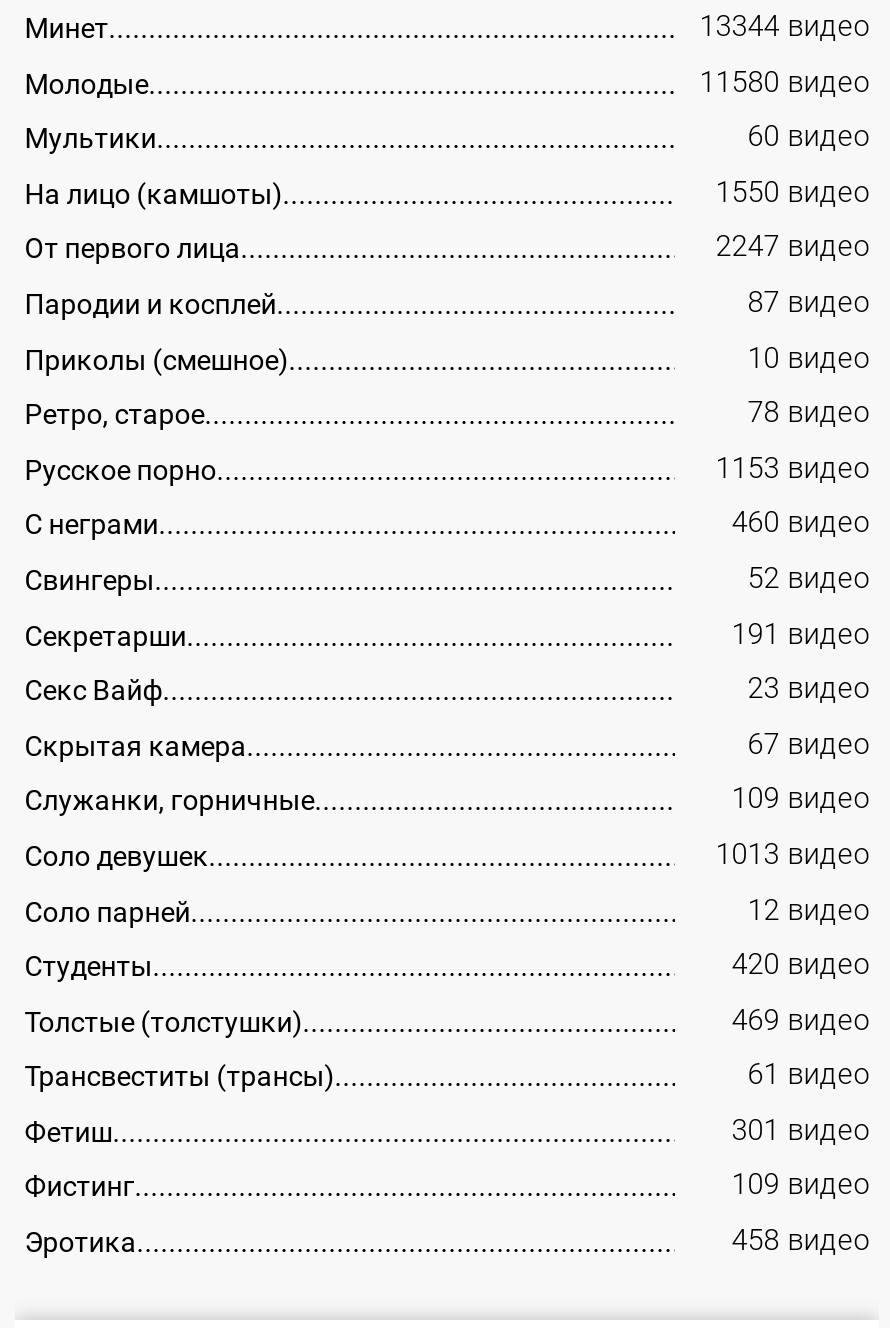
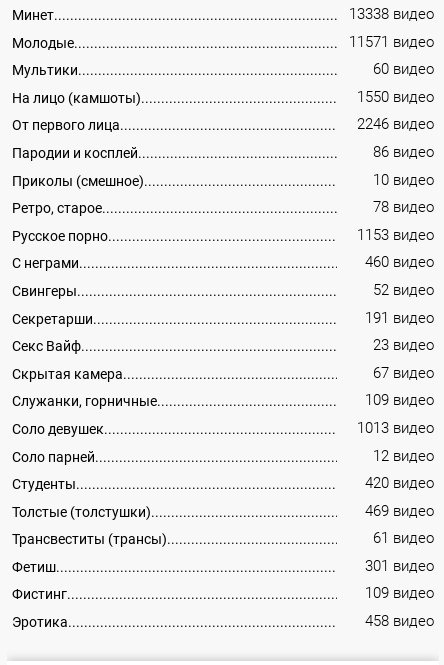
[700,10,870,44] 13344 видео -> [349,6,434,23] 13338 видео
[700,65,870,99] 11580 видео -> [349,34,434,51] 11571 видео
[716,231,870,265] 2247 видео -> [357,116,434,133] 2246 видео
[748,286,870,320] 87 видео -> [373,144,434,161] 86 видео

